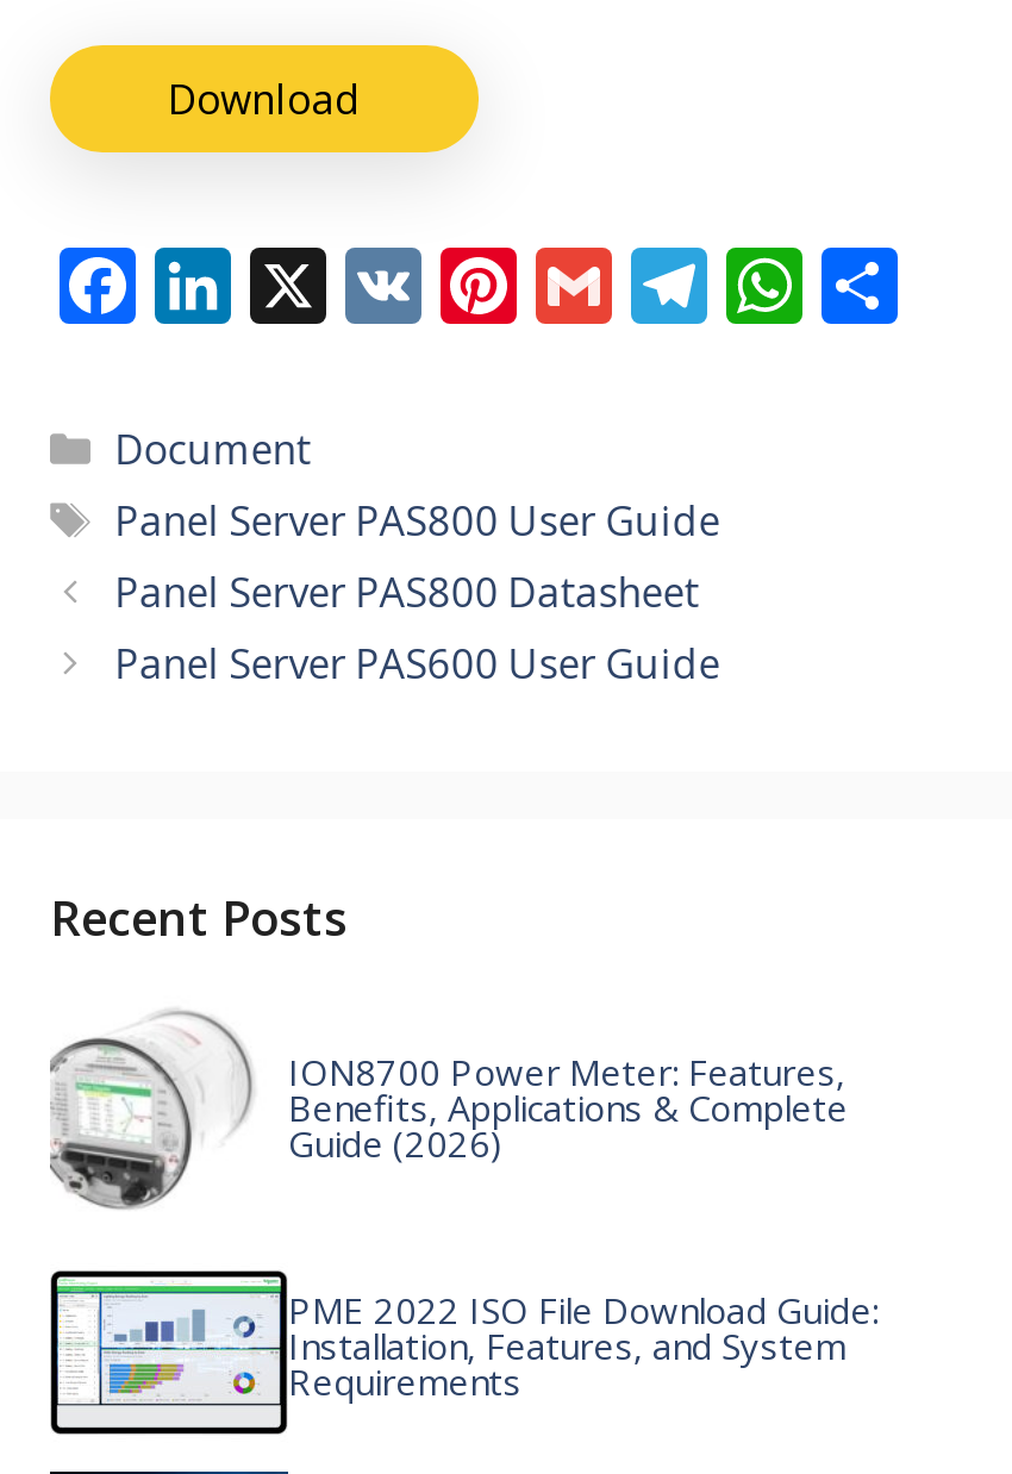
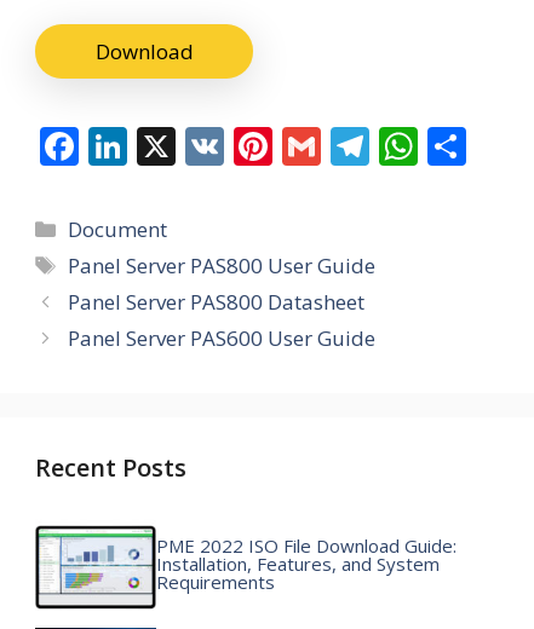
[50,1010,848,1210] [image] | ION8700 Power Meter: Features, | Benefits, Applications & Complete | Guide (2026) -> none

